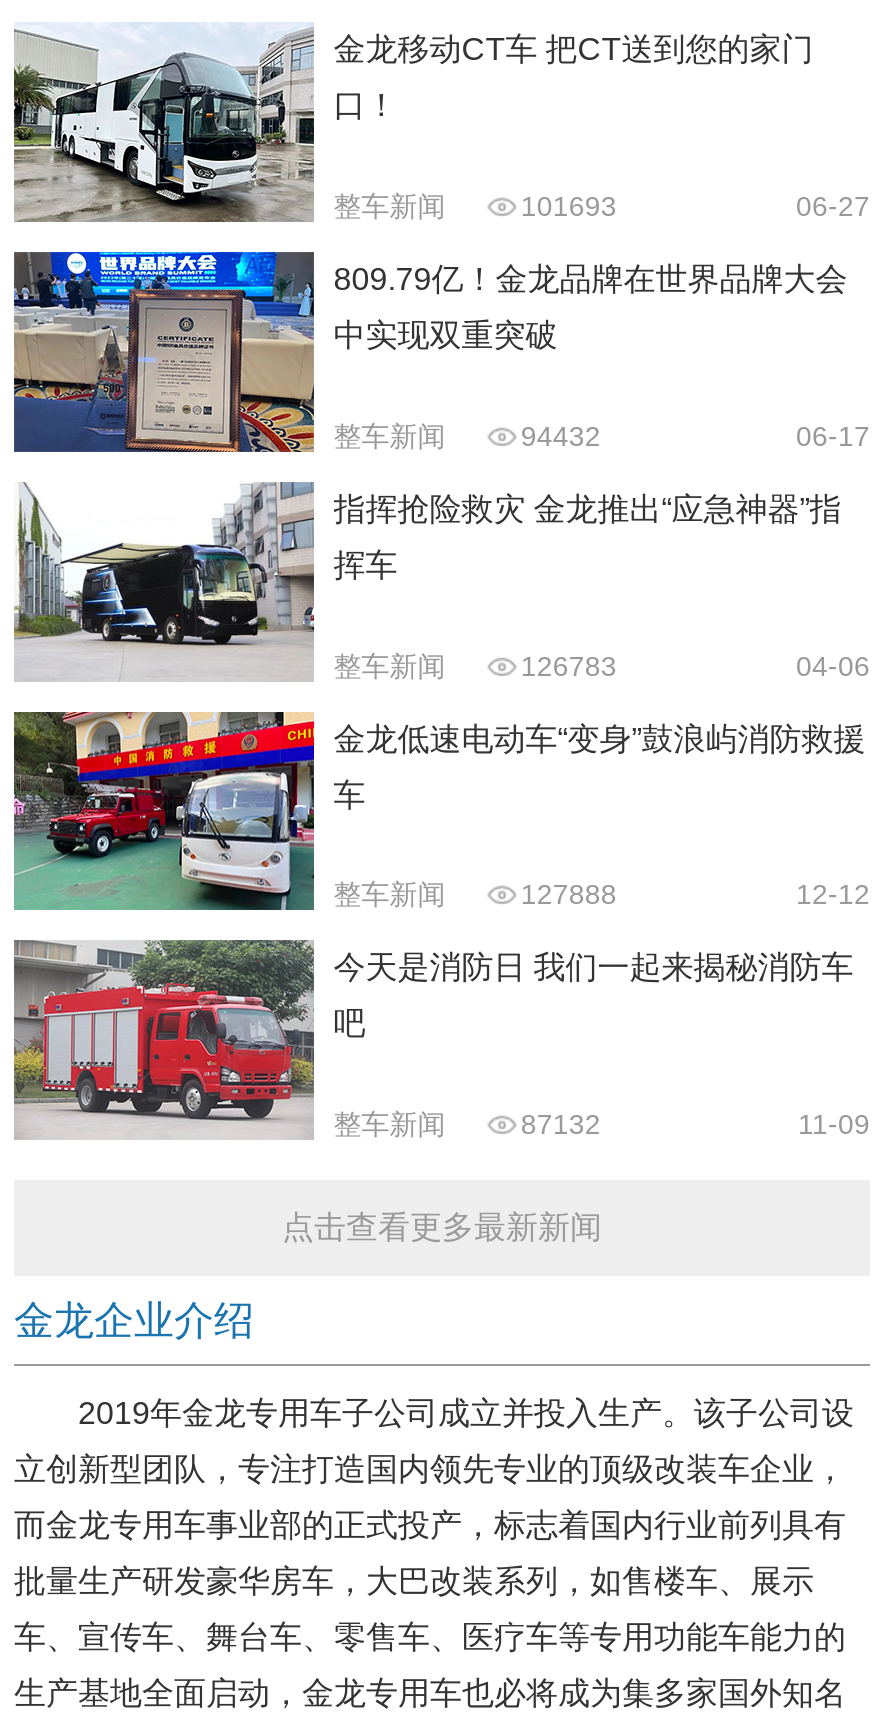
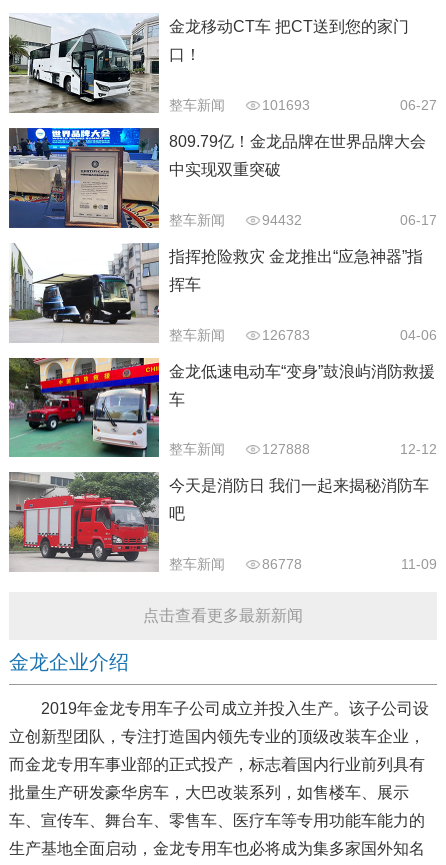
[521,1109,601,1141] 87132 -> [262,556,302,572] 86778

